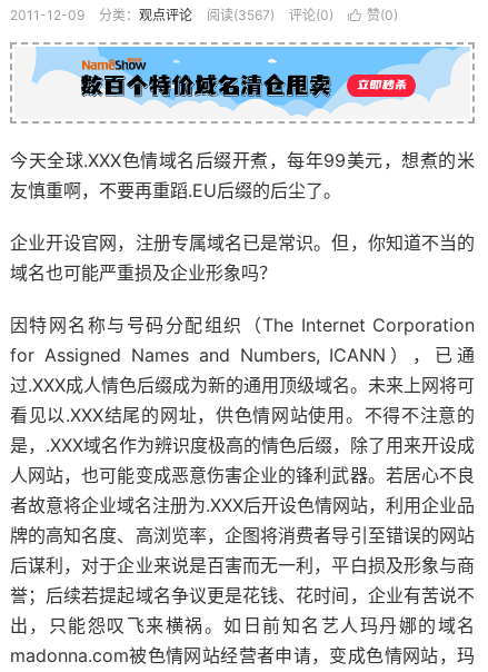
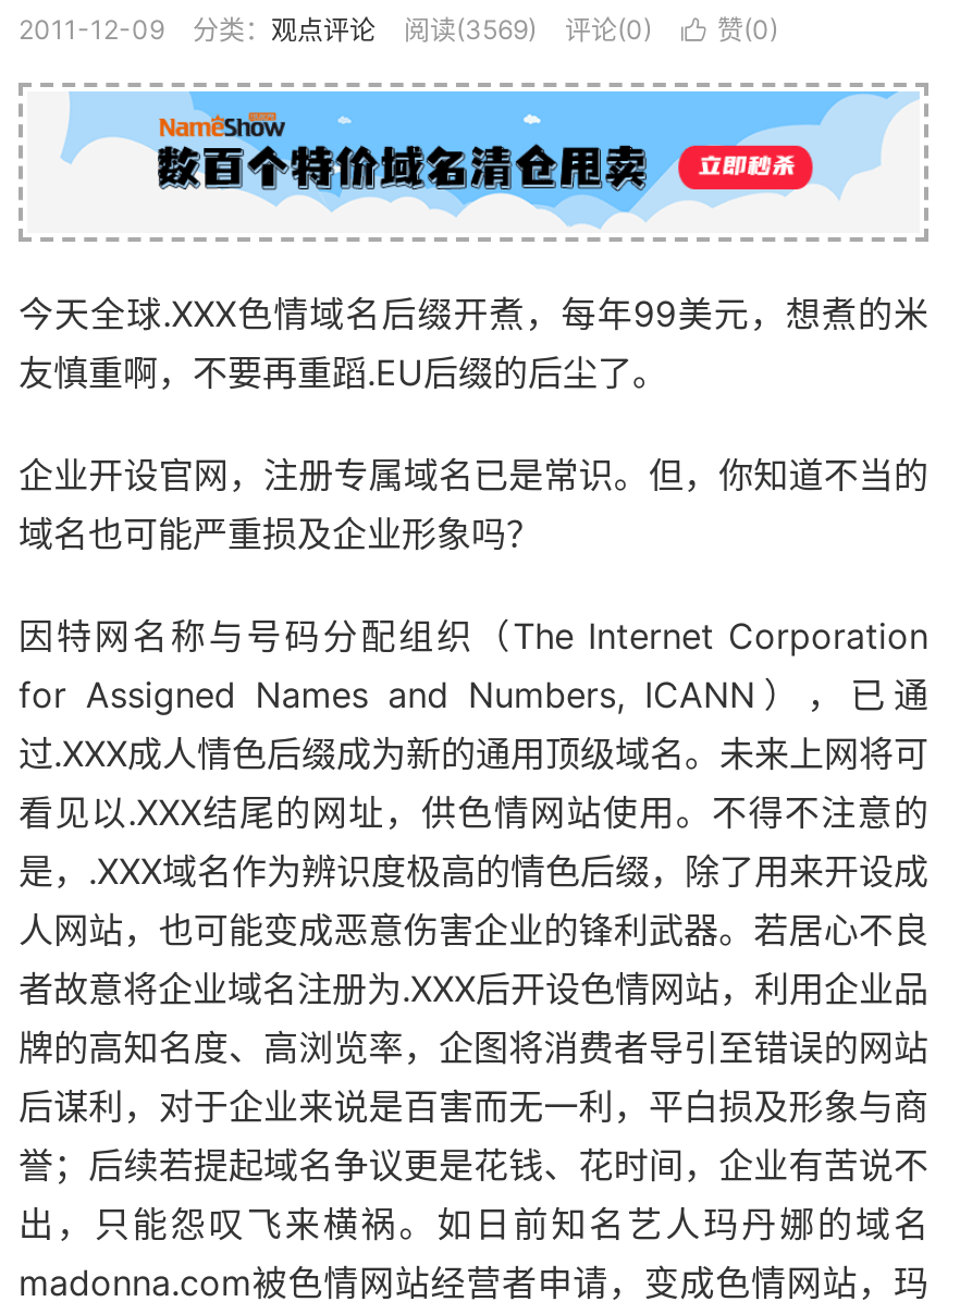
[207,7,275,23] 阅读(3567) -> [404,13,537,46] 阅读(3569)

